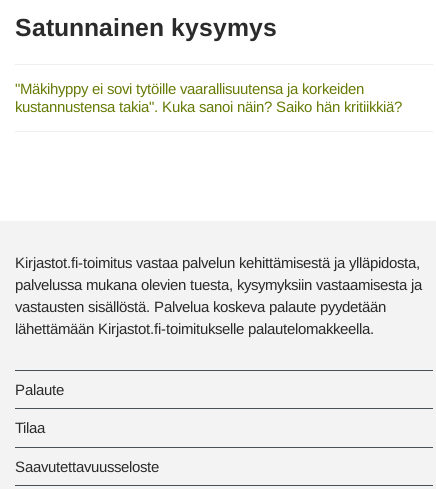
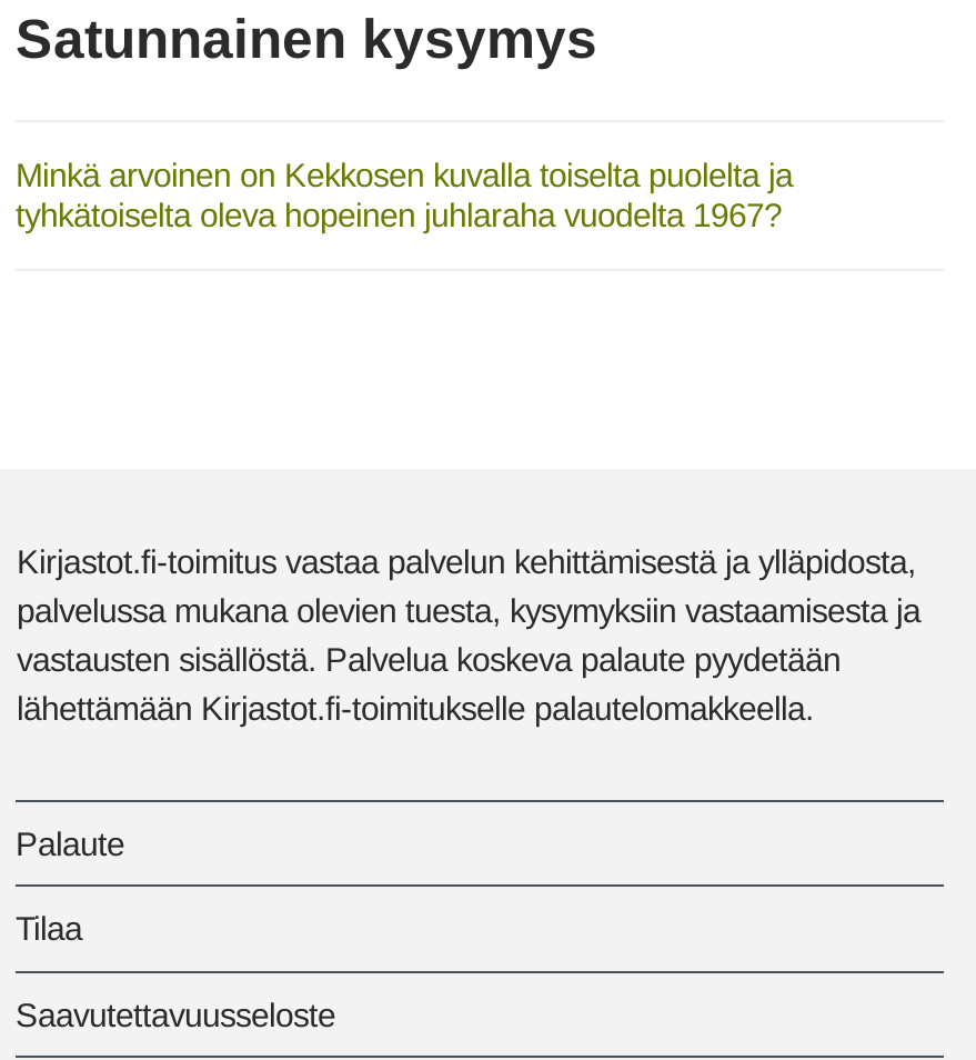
[15,80,402,115] "Mäkihyppy ei sovi tytöille vaarallisuutensa ja korkeiden | kustannustensa takia". Kuka sanoi näin? Saiko hän kritiikkiä? -> [16,155,793,232] Minkä arvoinen on Kekkosen kuvalla toiselta puolelta ja | tyhkätoiselta oleva hopeinen juhlaraha vuodelta 1967?

